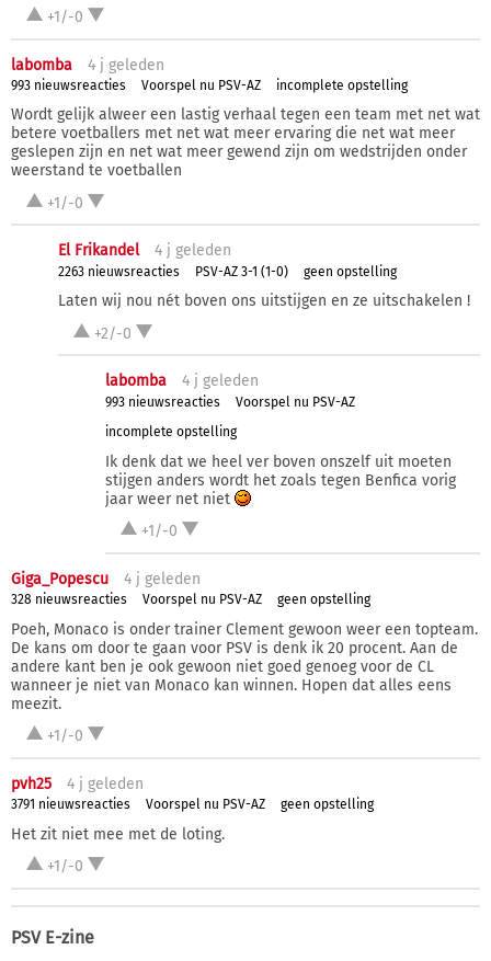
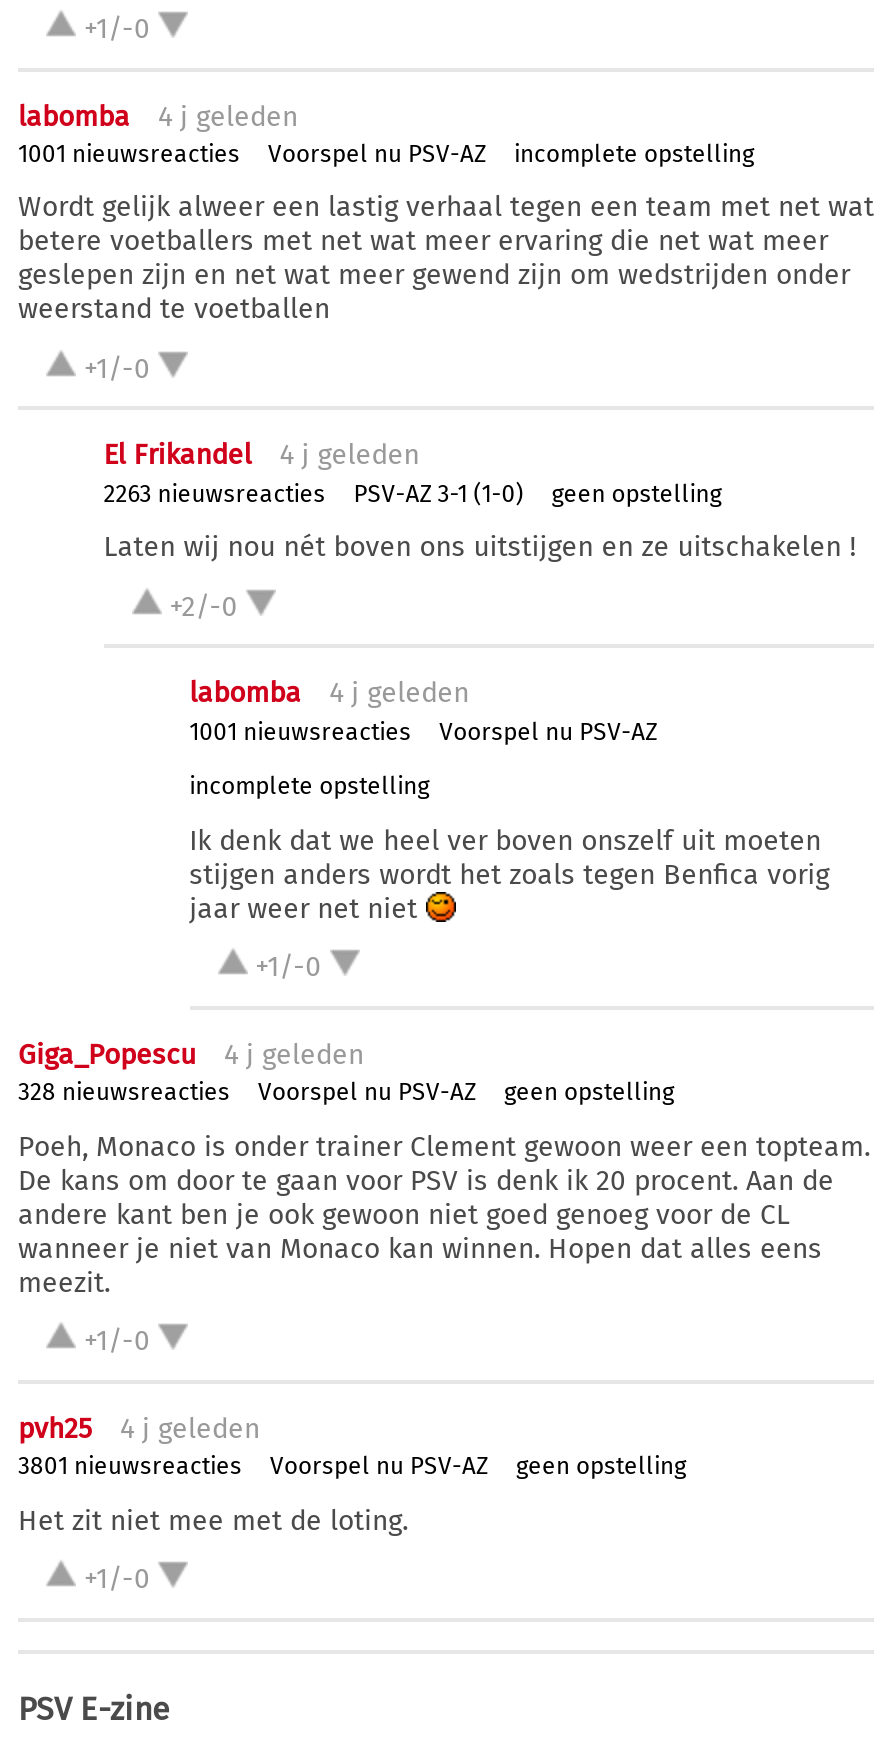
[11,78,126,93] 993 nieuwsreacties -> [18,140,240,168] 1001 nieuwsreacties
[105,394,220,410] 993 nieuwsreacties -> [189,718,411,746] 1001 nieuwsreacties
[11,797,130,812] 3791 nieuwsreacties -> [18,1452,242,1480] 3801 nieuwsreacties

